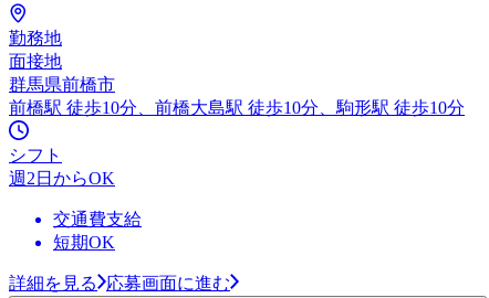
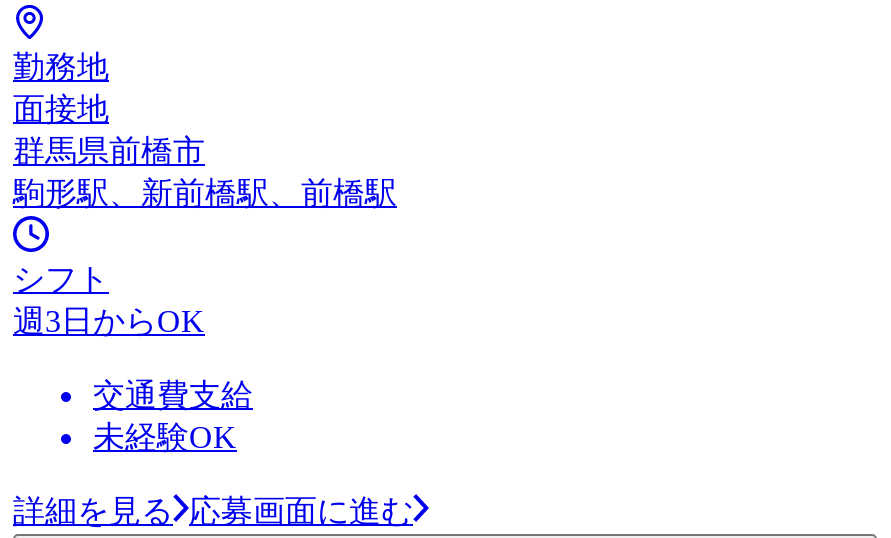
[9,98,465,117] 前橋駅 徒歩10分、前橋大島駅 徒歩10分、駒形駅 徒歩10分 -> [13,176,397,210] 駒形駅、新前橋駅、前橋駅
[9,169,115,188] 週2日からOK -> [13,304,205,338] 週3日からOK
[53,233,115,252] 短期OK -> [93,420,237,454] 未経験OK

